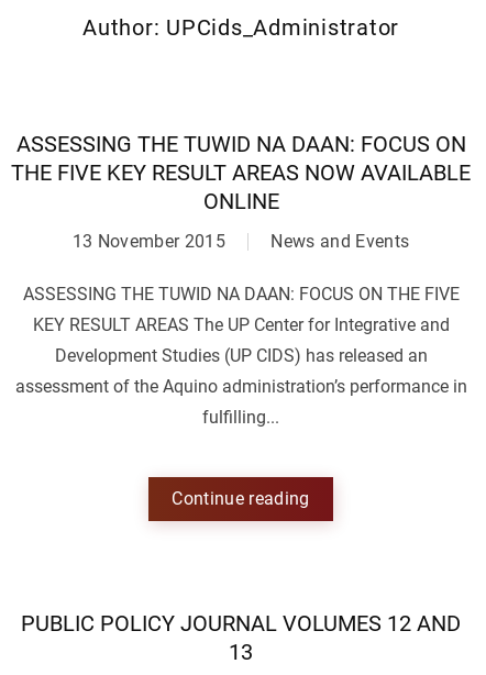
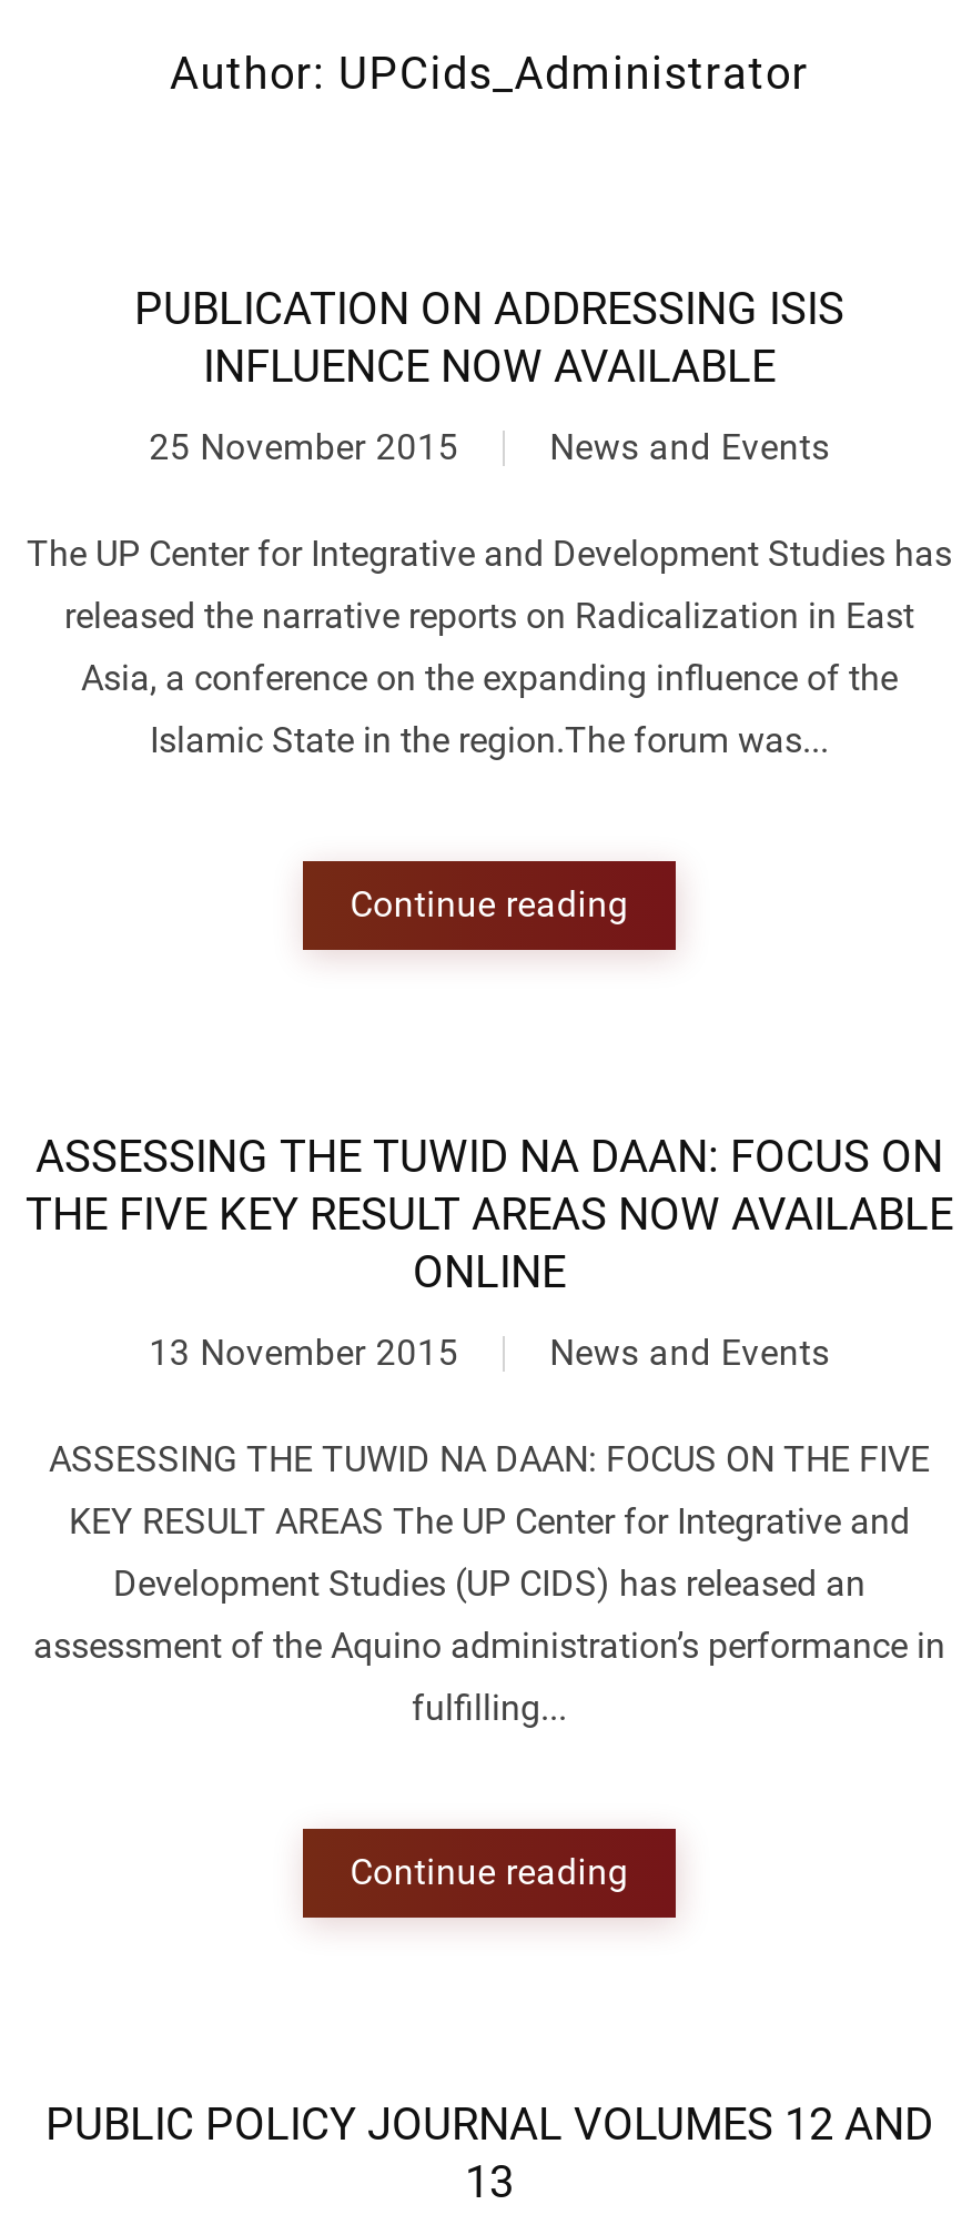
none -> [27,282,952,761] PUBLICATION ON ADDRESSING ISIS | INFLUENCE NOW AVAILABLE | 25 November 2015 | News and Events | The UP Center for Integrative and Development Studies has | released the narrative reports on Radicalization in East | Asia, a conference on the expanding influence of the | Islamic State in the region.The forum was...
none -> [350,883,629,926] Continue reading

